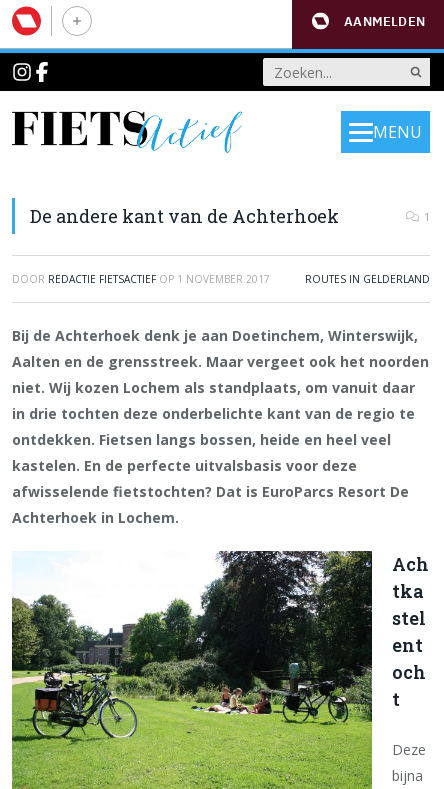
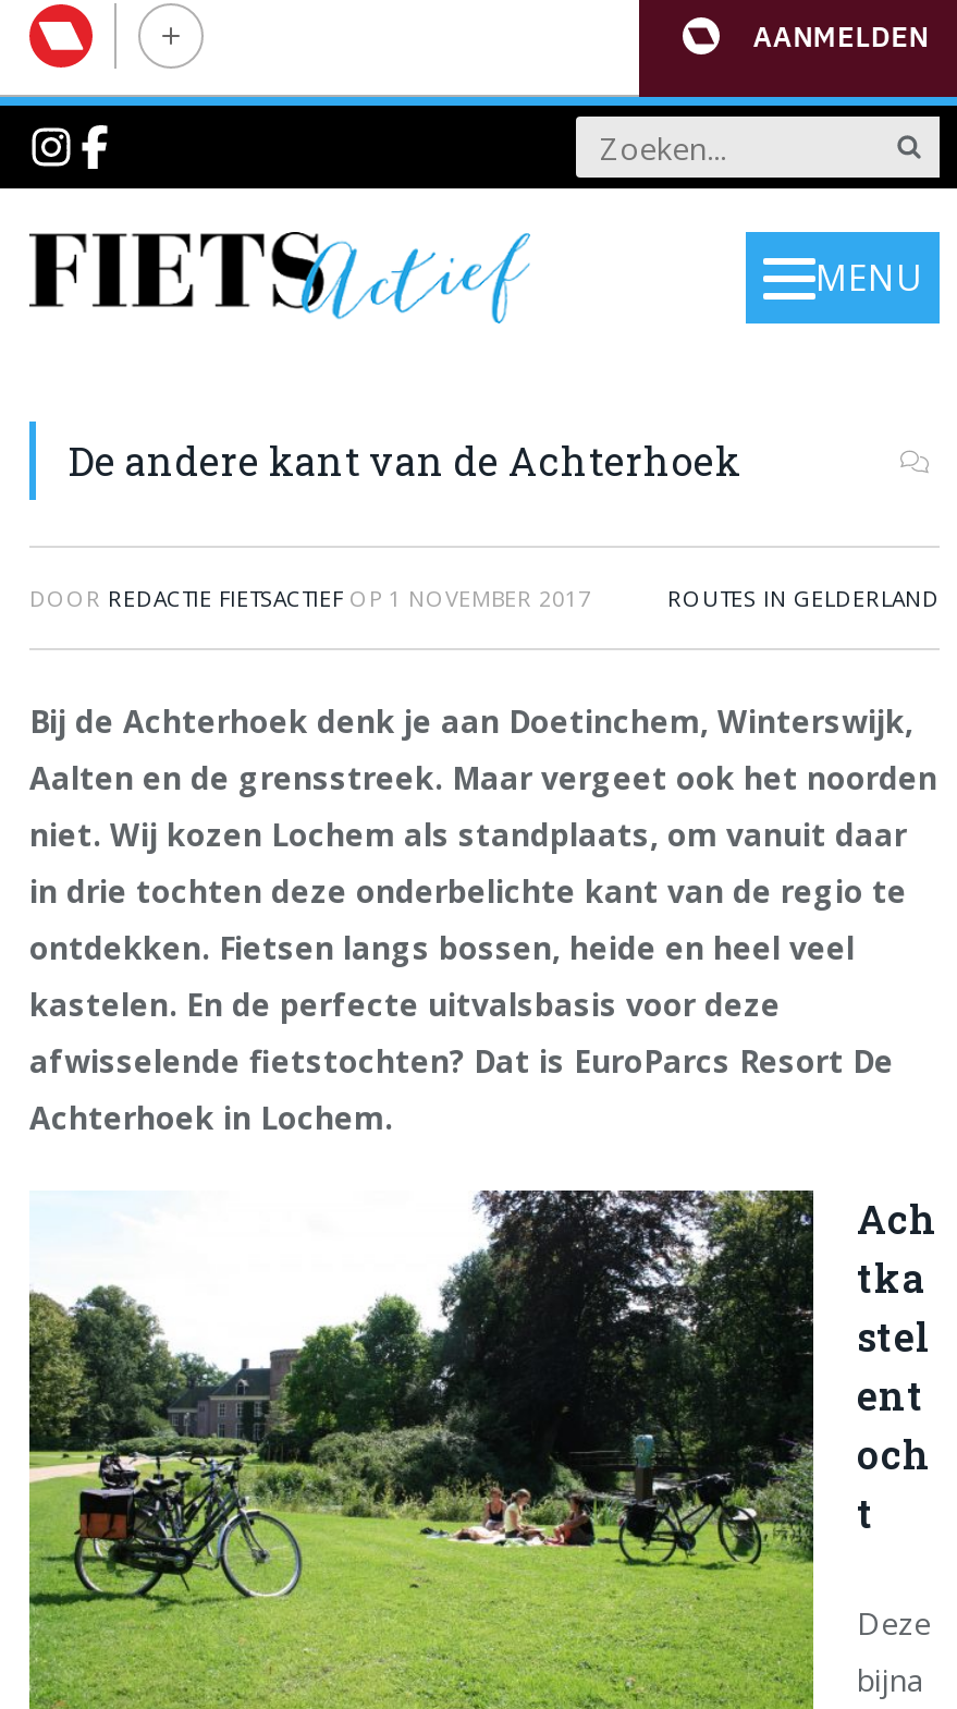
[424,208,430,223] 1 -> none

